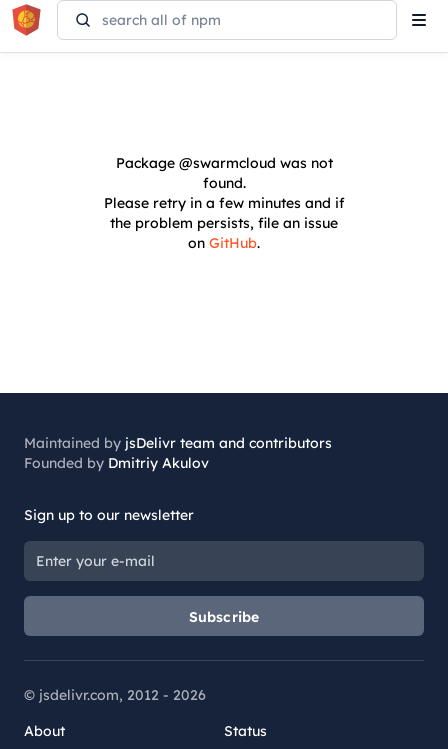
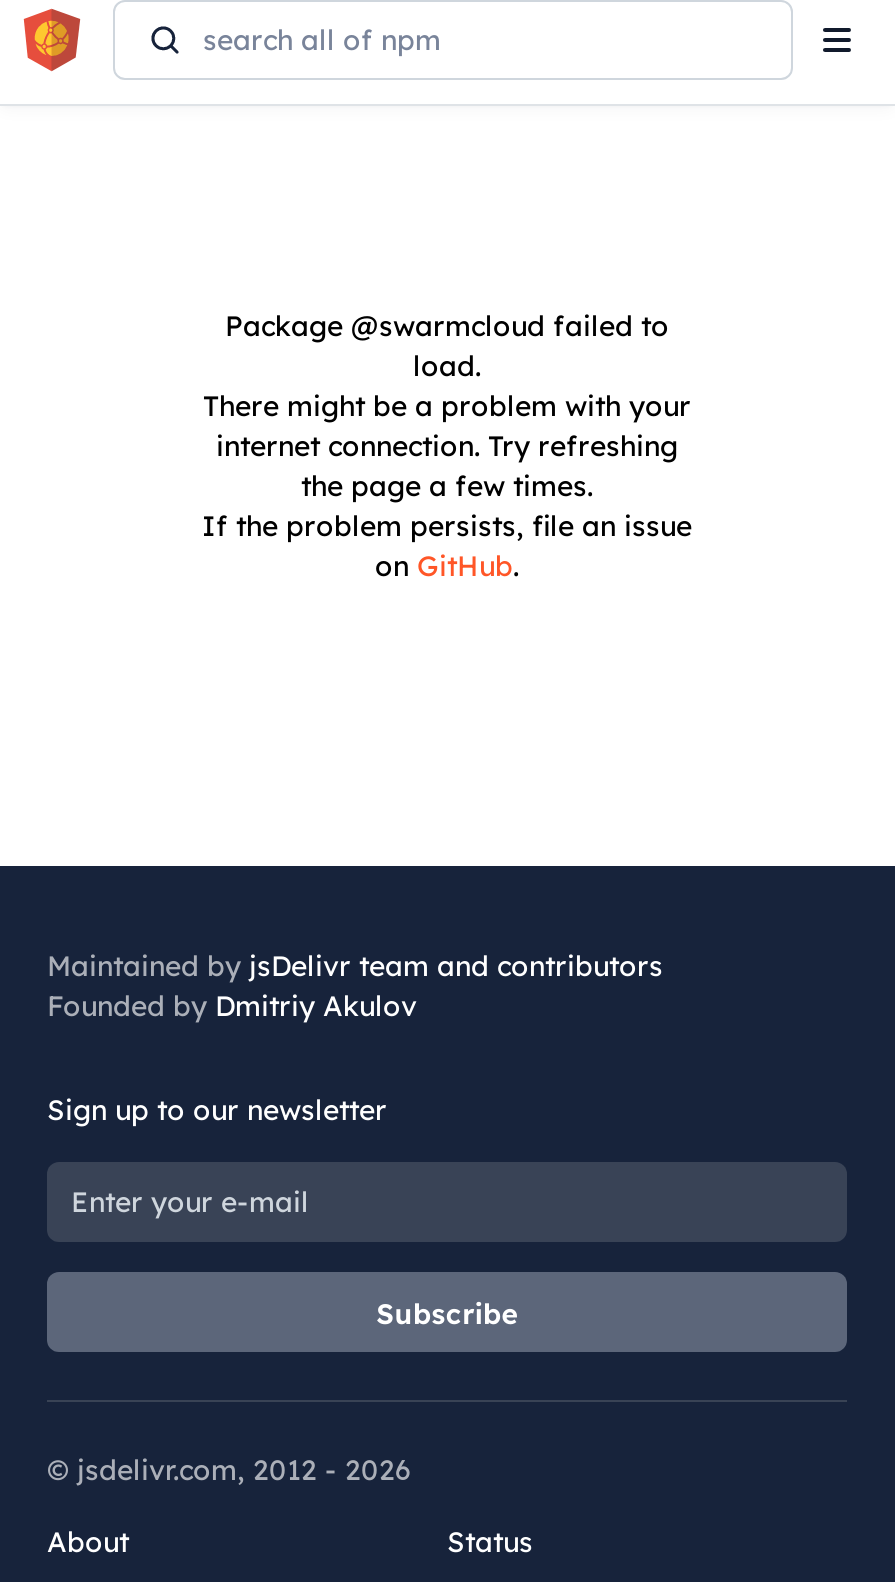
[103,154,344,232] Package @swarmcloud was not | found. | Please retry in a few minutes and if | the problem persists, file an issue -> [202,308,692,544] Package @swarmcloud failed to | load. | There might be a problem with your | internet connection. Try refreshing | the page a few times. | If the problem persists, file an issue

